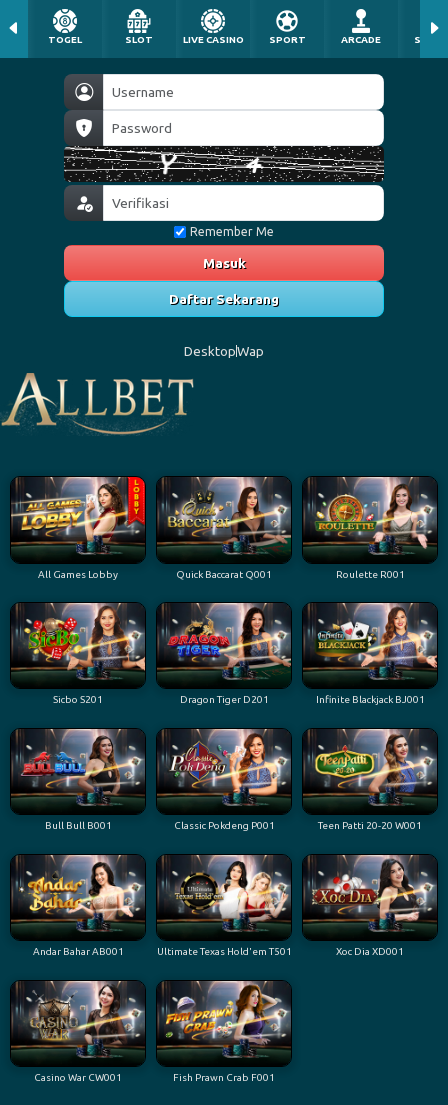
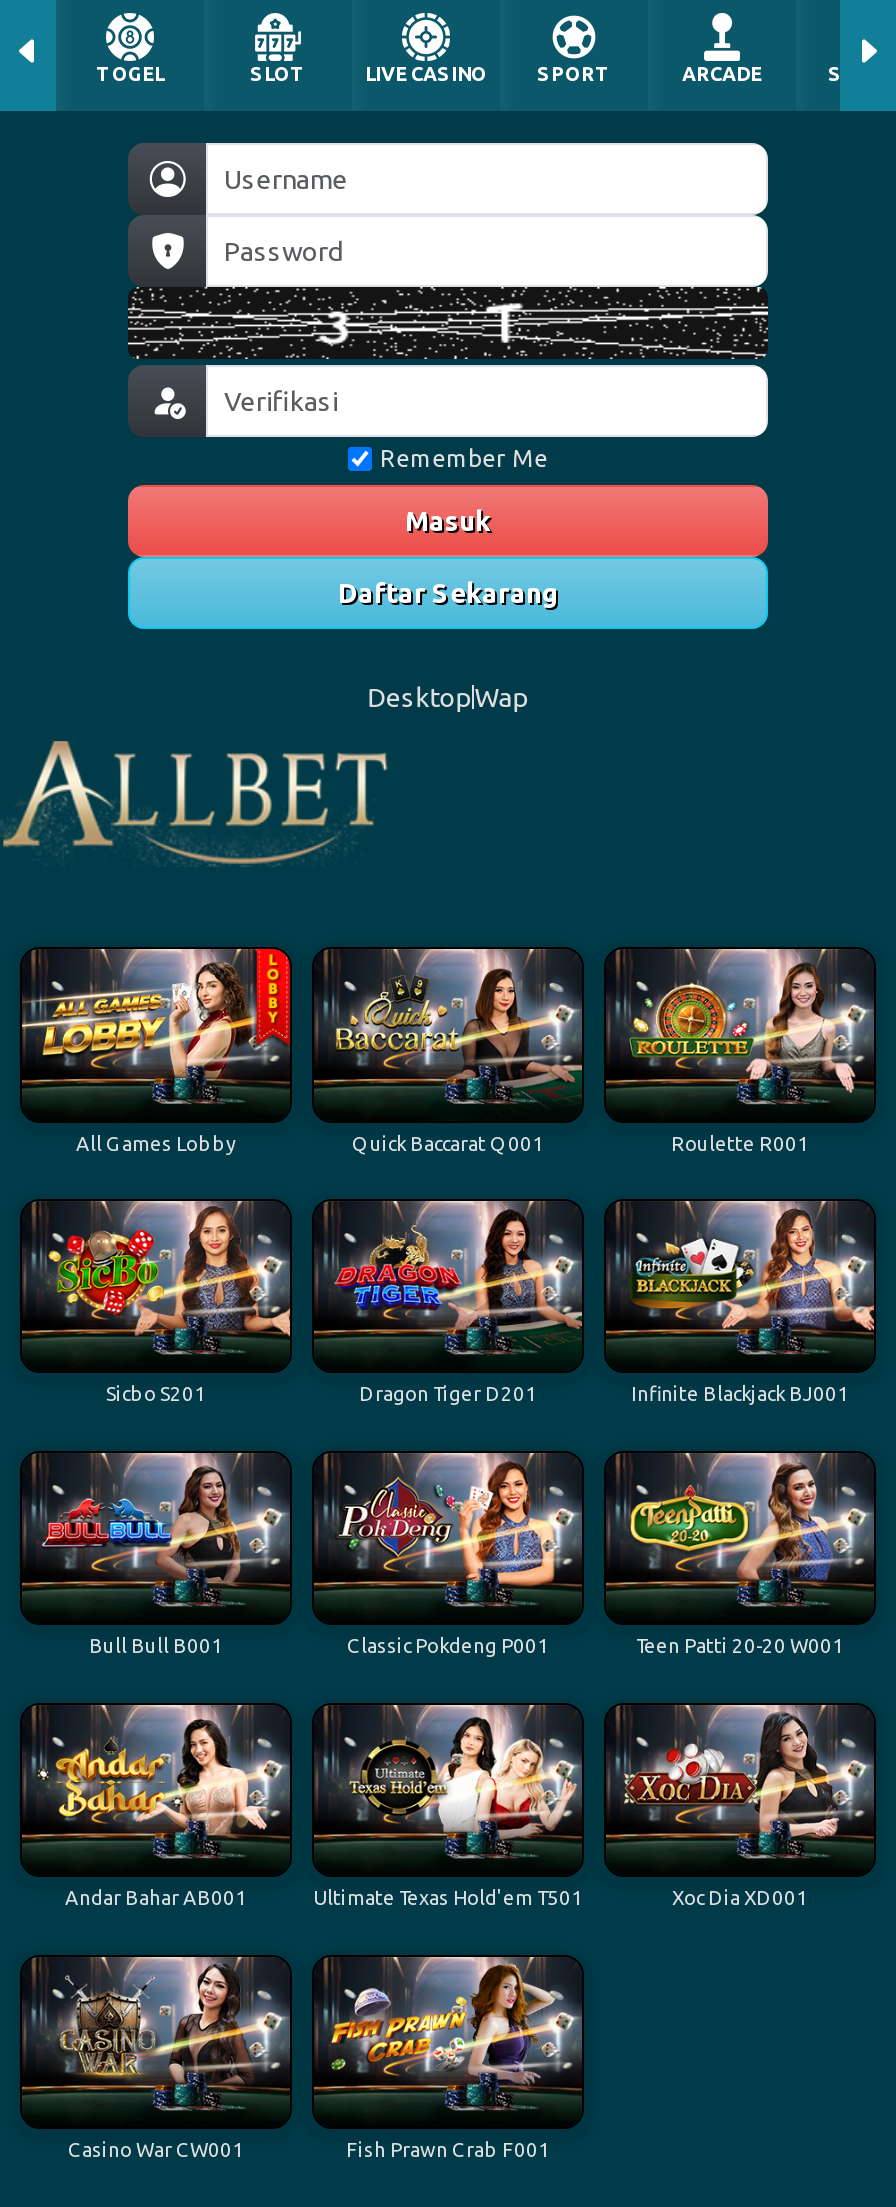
[64,146,384,182] [image] -> [128,287,770,359] [image]

